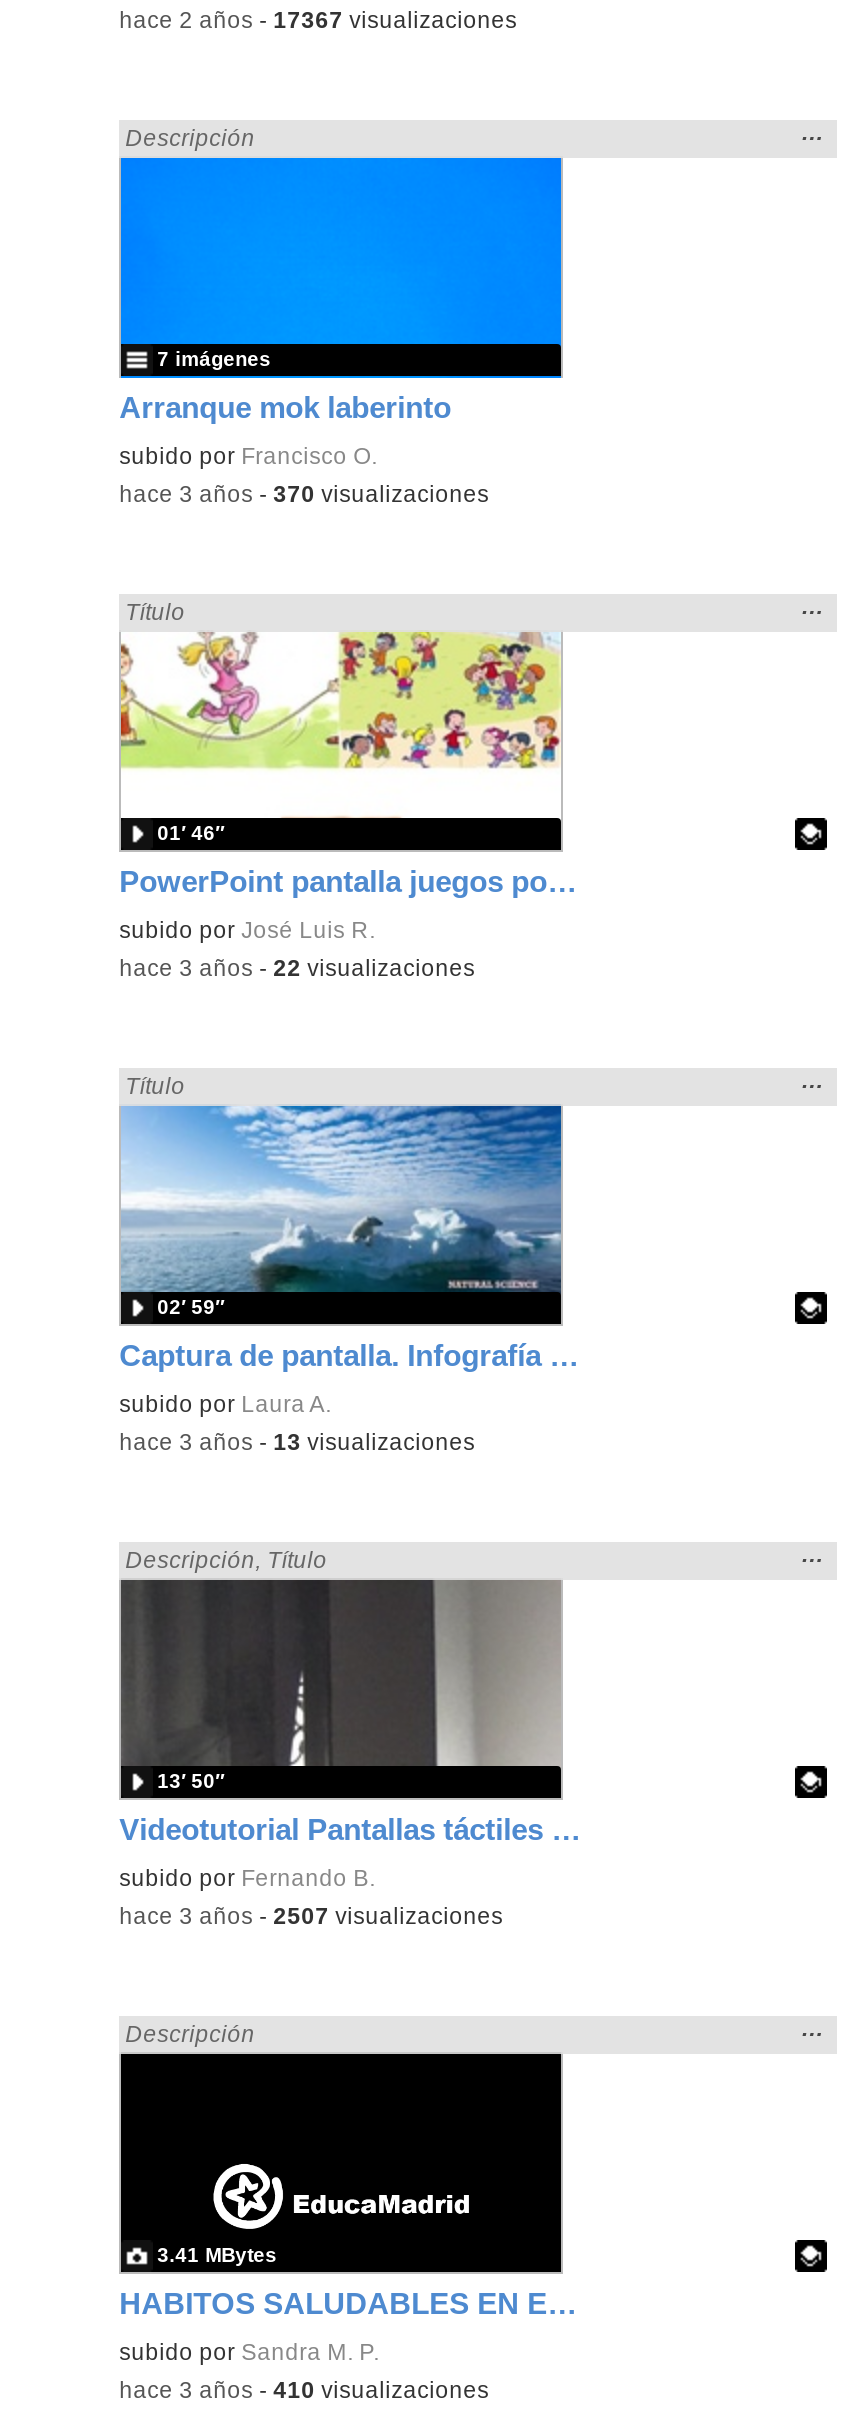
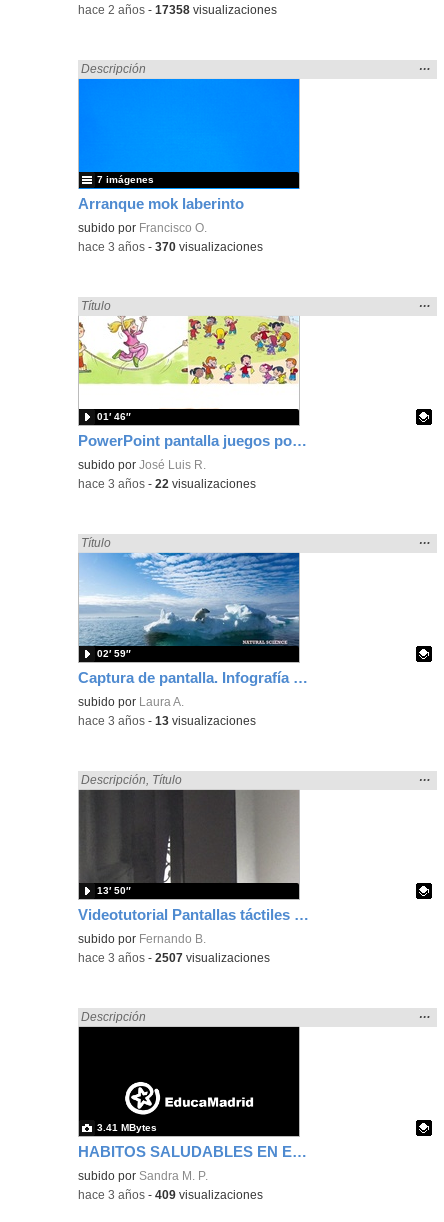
[119,9,517,33] hace 2 años - 17367 visualizaciones -> [78,4,277,16] hace 2 años - 17358 visualizaciones
[119,2379,489,2403] hace 3 años - 410 visualizaciones -> [78,1189,263,1201] hace 3 años - 409 visualizaciones

